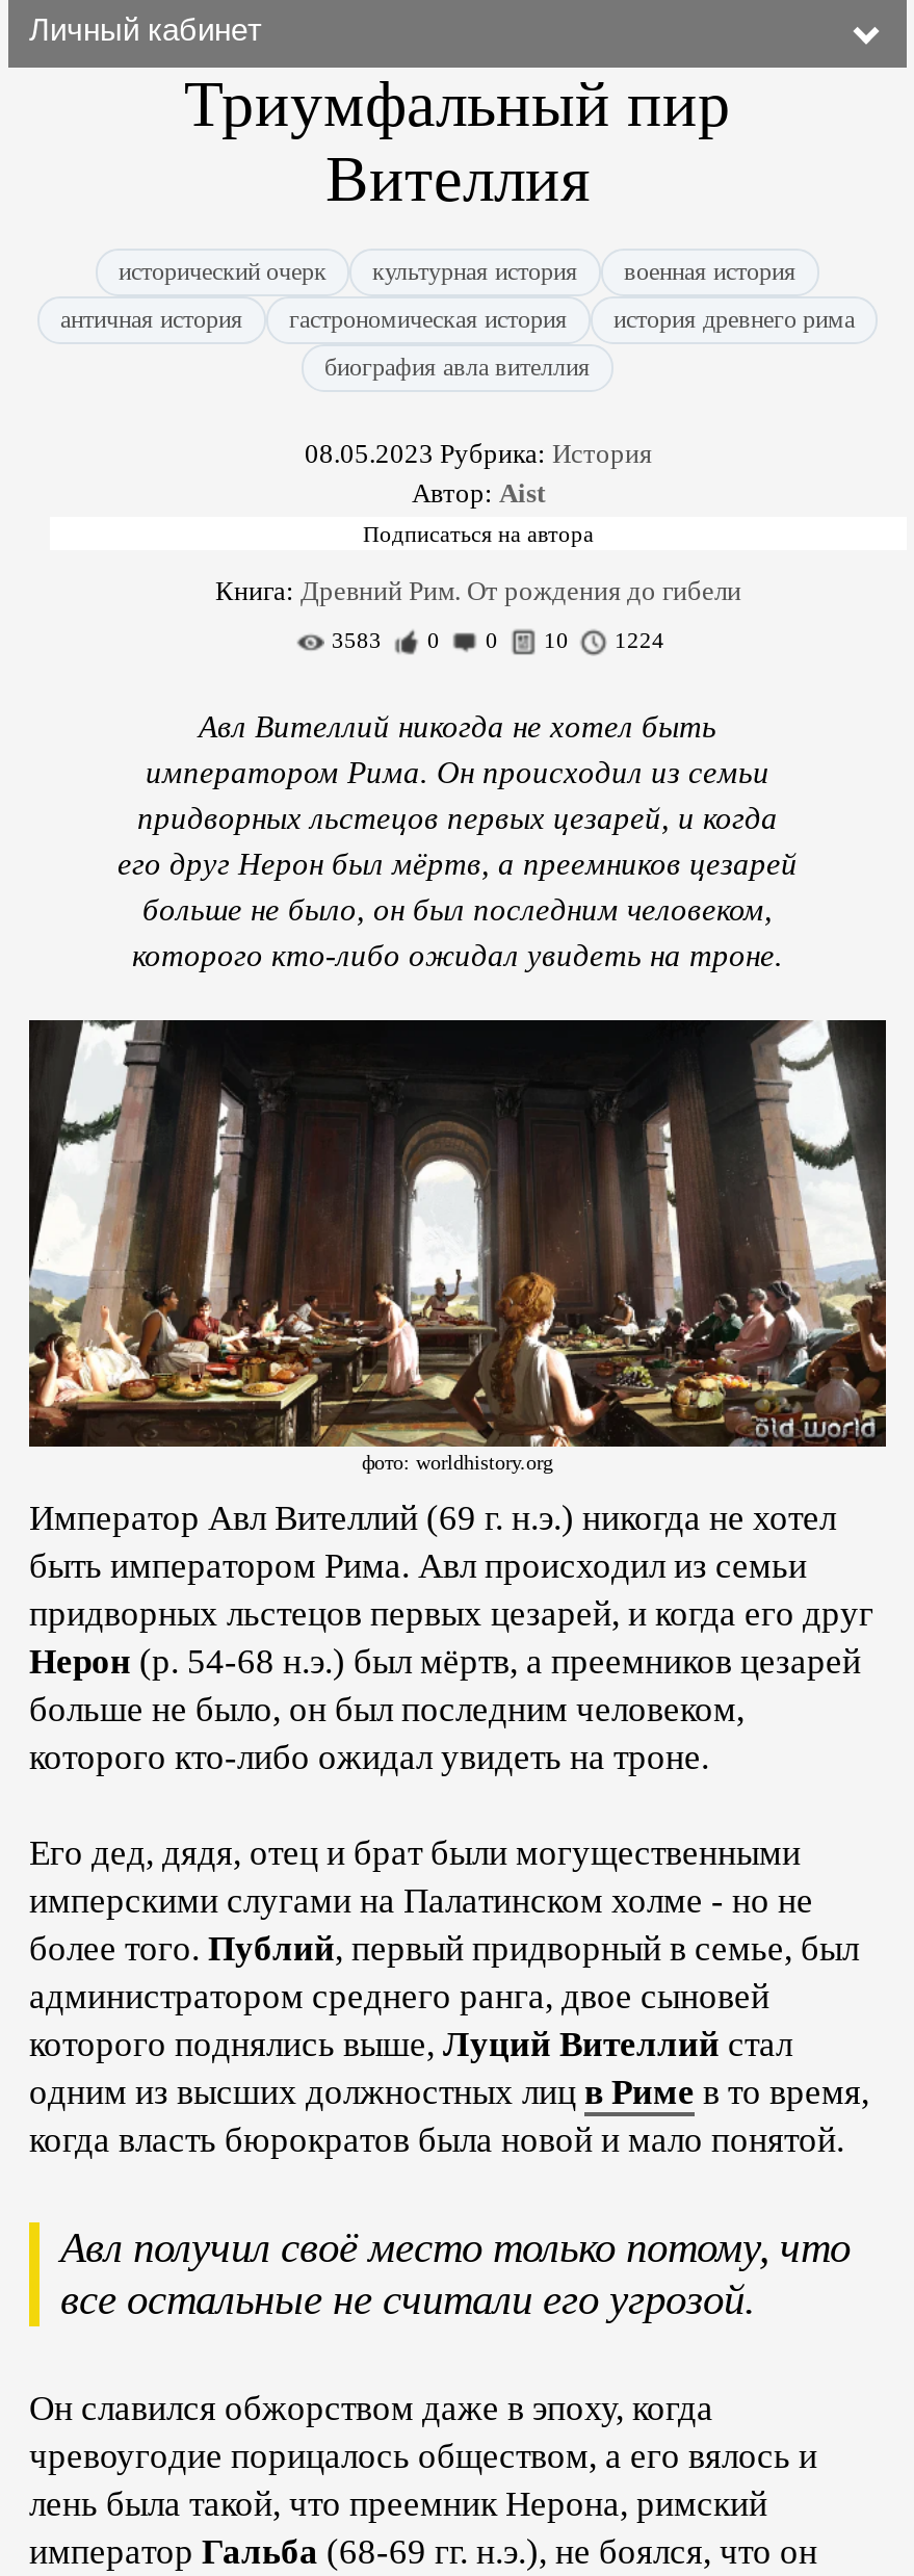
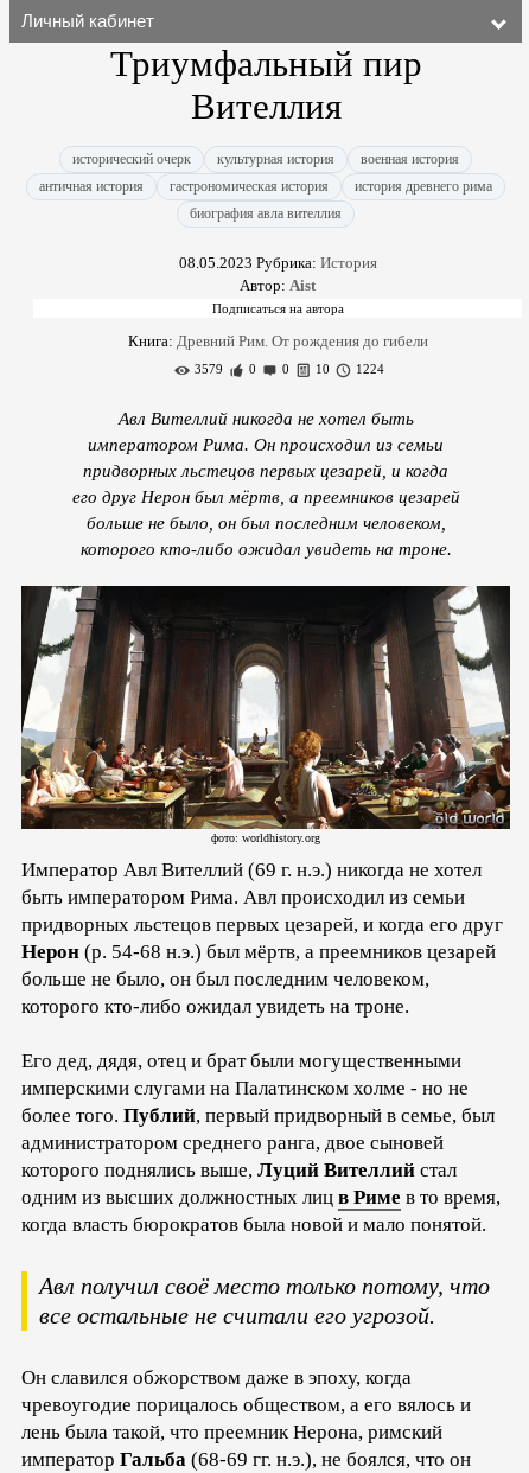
[332,627,664,652] 3583 0 0 10 1224 -> [194,362,384,376] 3579 0 0 10 1224

